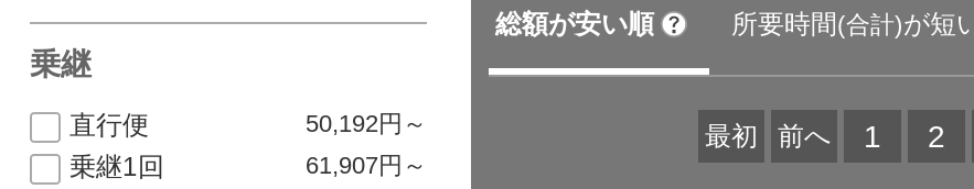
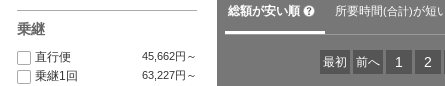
[306,109,427,136] 50,192円～ -> [142,50,197,62] 45,662円～
[306,151,427,178] 61,907円～ -> [142,69,197,81] 63,227円～

